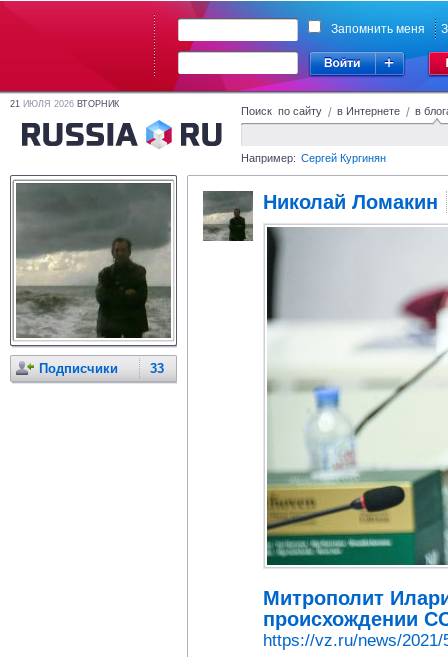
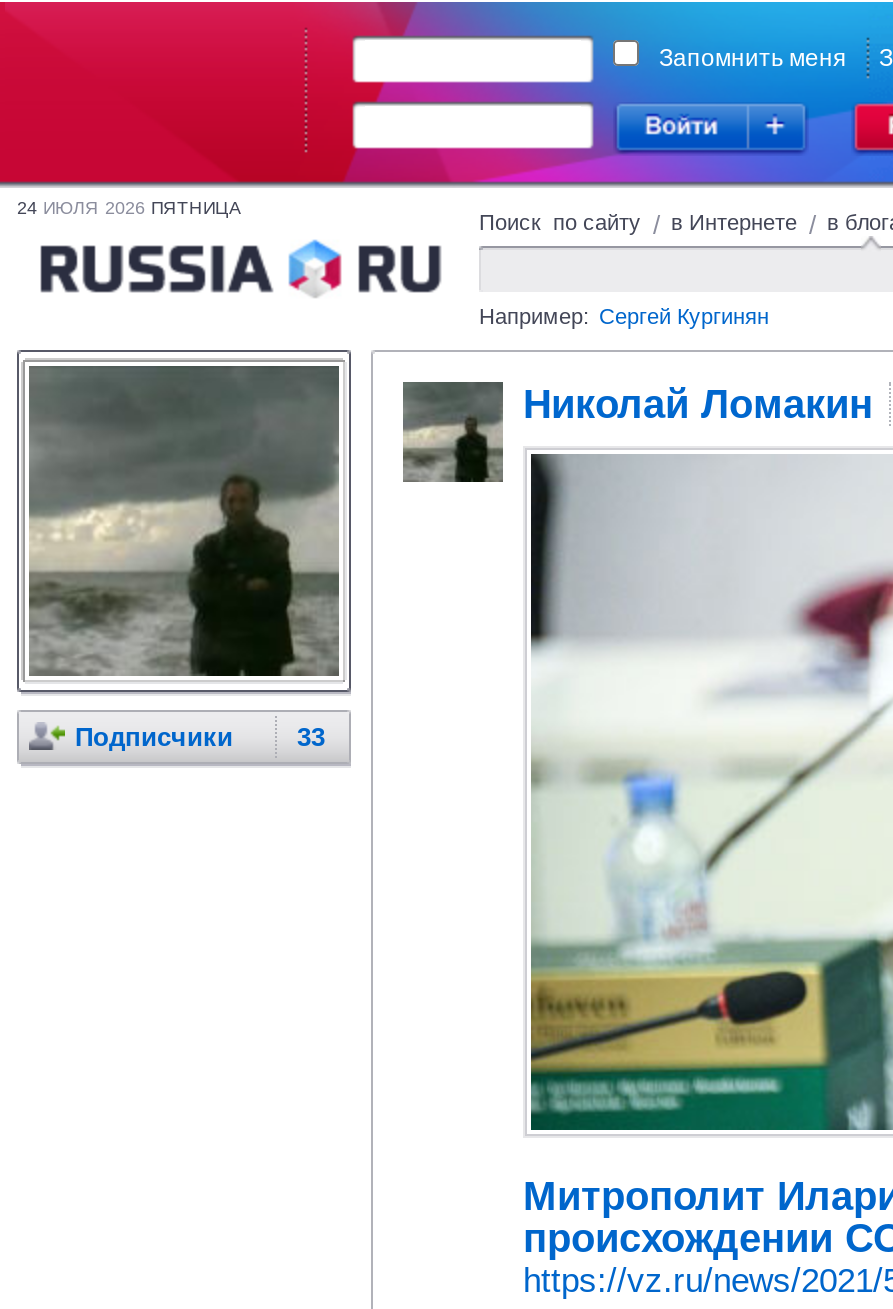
[10,99,119,109] 21 ИЮЛЯ 2026 ВТОРНИК -> [17,198,241,218] 24 ИЮЛЯ 2026 ПЯТНИЦА

